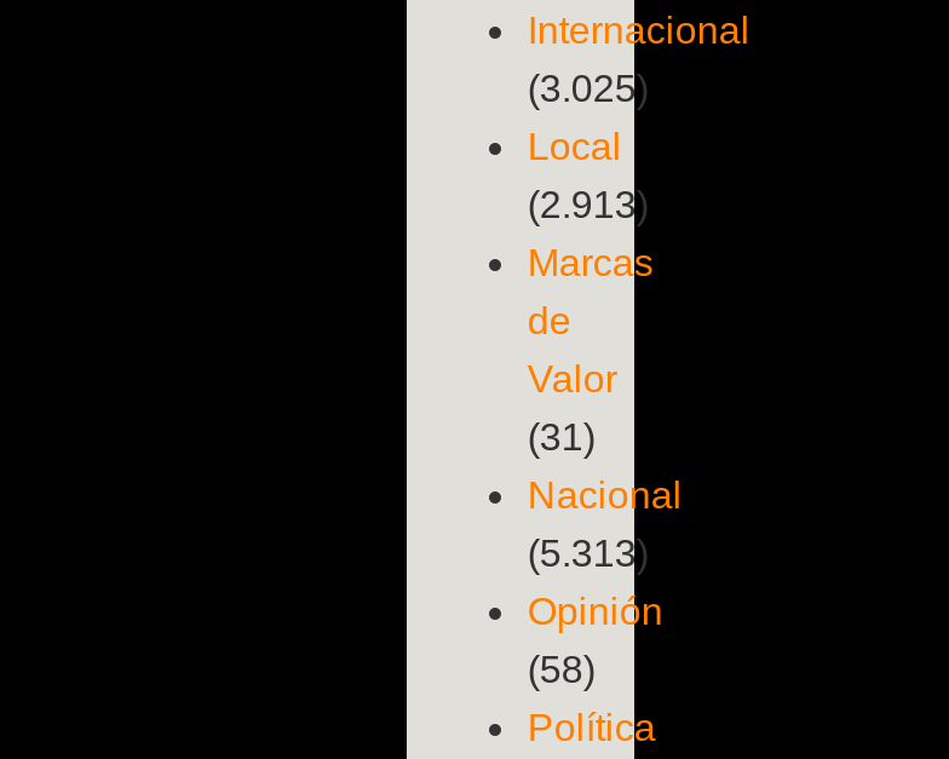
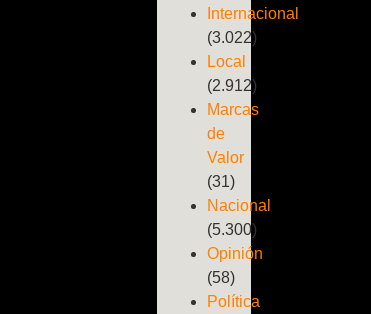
[528,69,649,110] (3.025) -> [207,29,257,46] (3.022)
[528,185,649,226] (2.913) -> [207,77,257,94] (2.912)
[528,534,649,575] (5.313) -> [207,221,257,238] (5.300)

